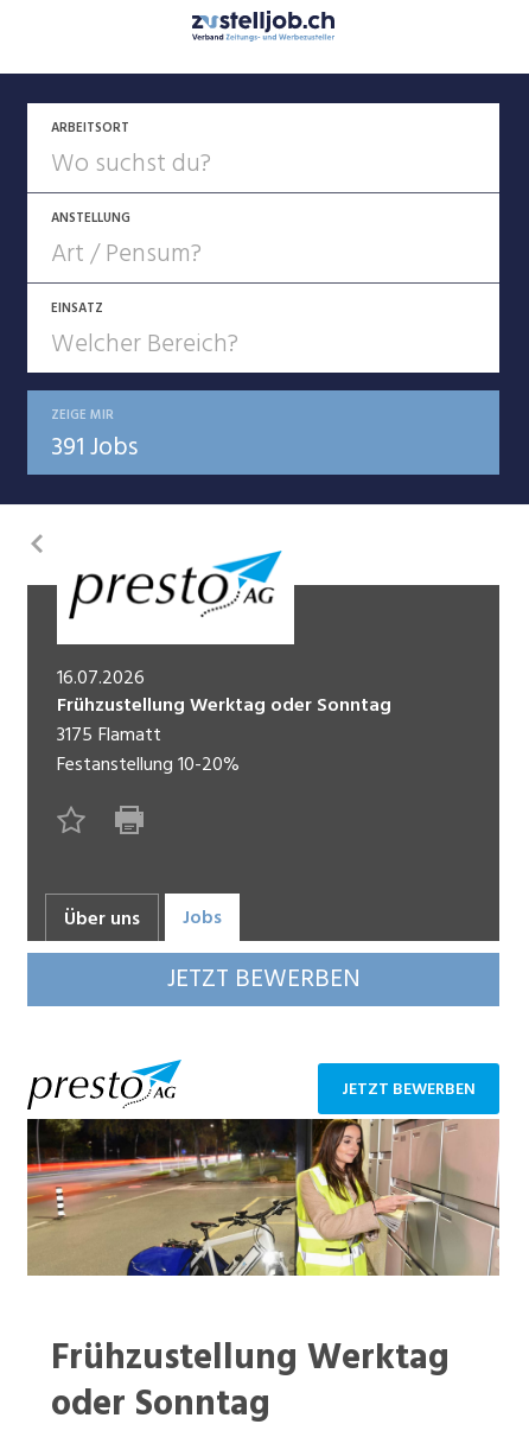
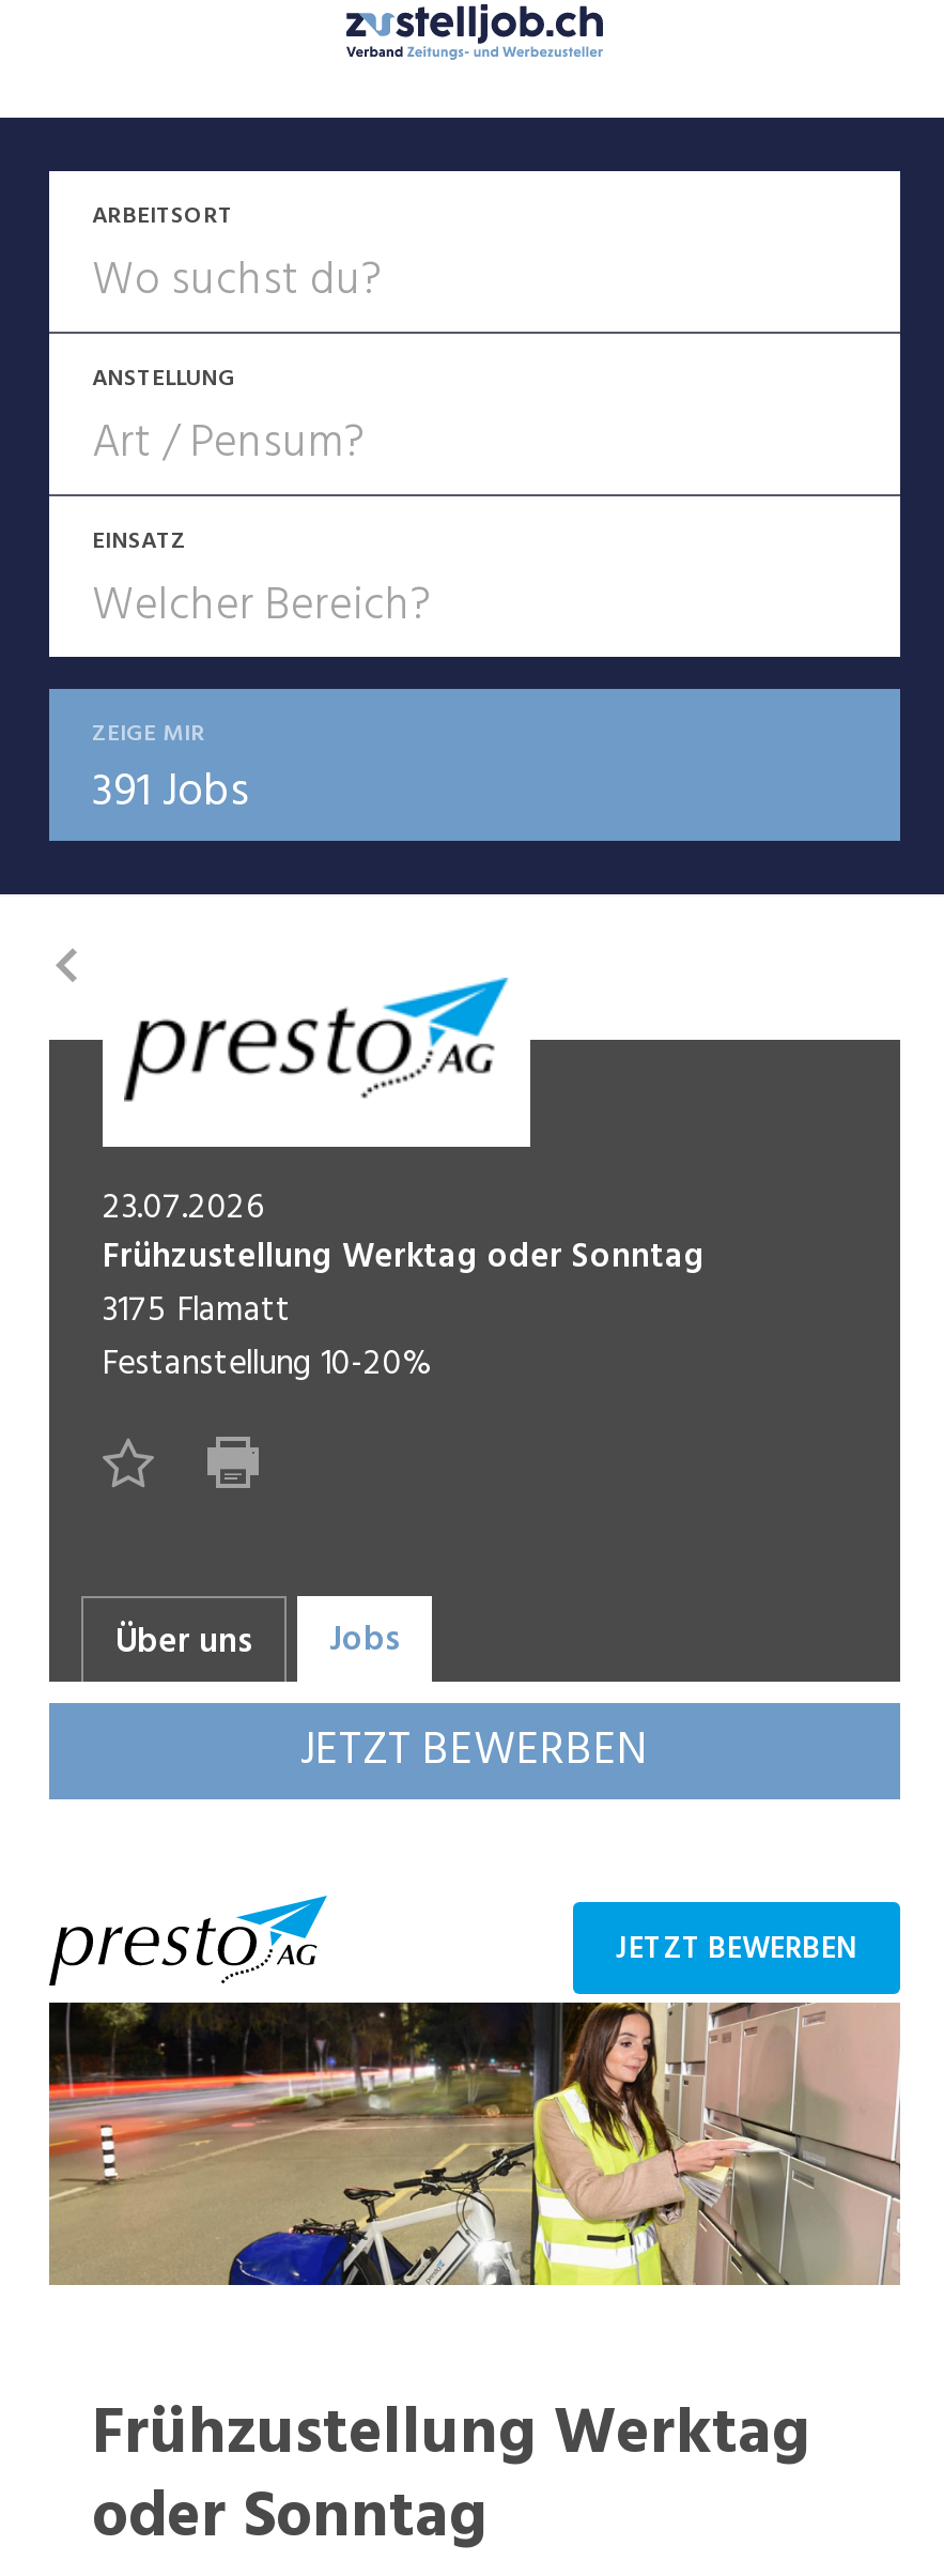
[57,662,145,693] 16.07.2026 -> [103,1179,265,1235] 23.07.2026

